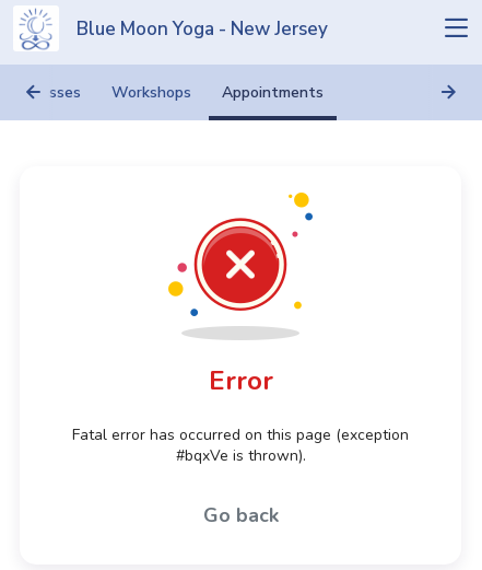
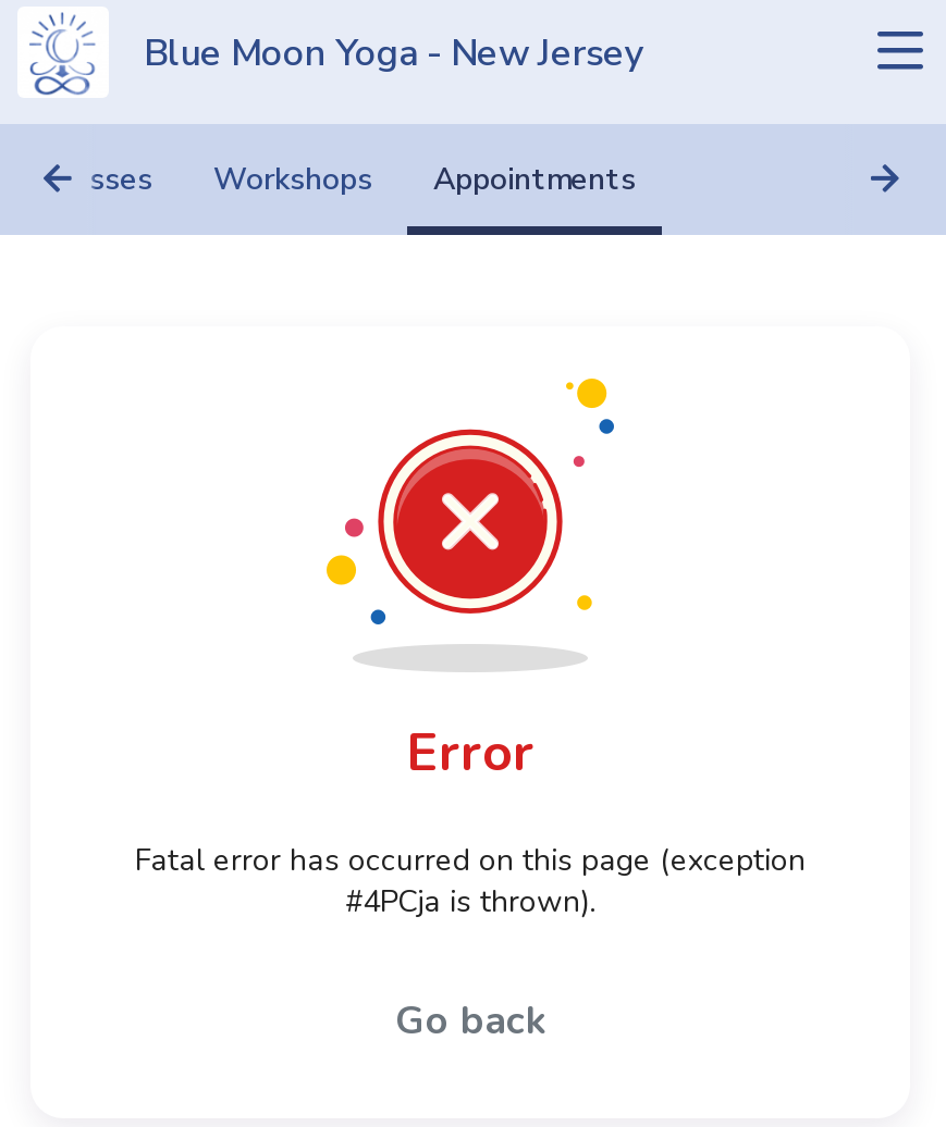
[175,445,305,466] #bqxVe is thrown). -> [345,881,595,922] #4PCja is thrown).

